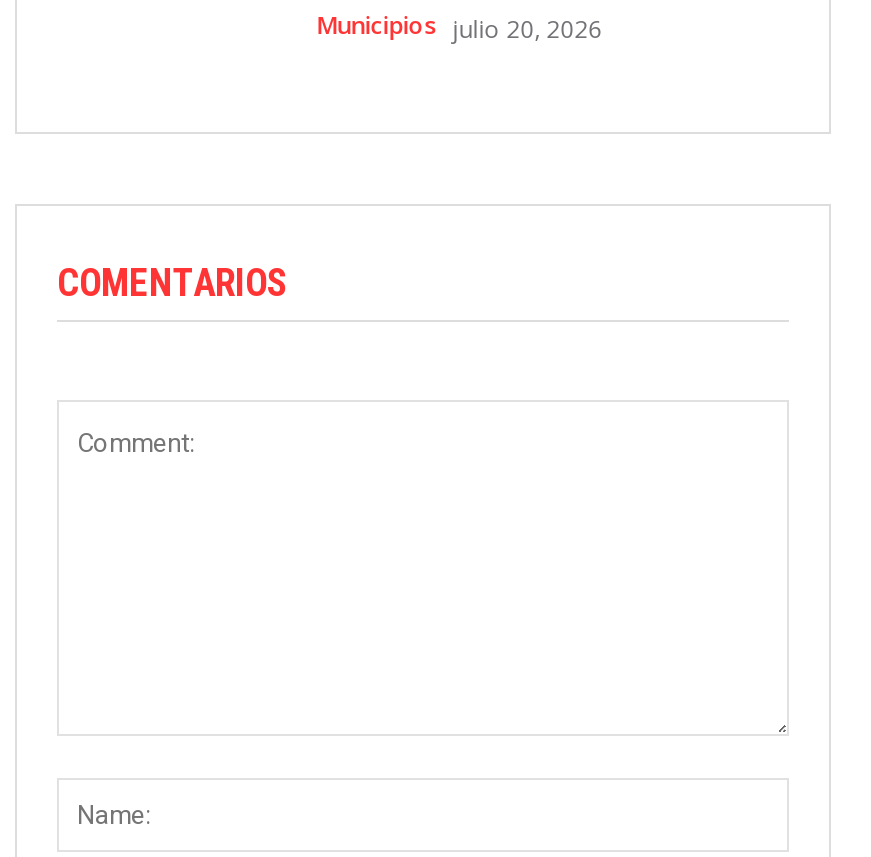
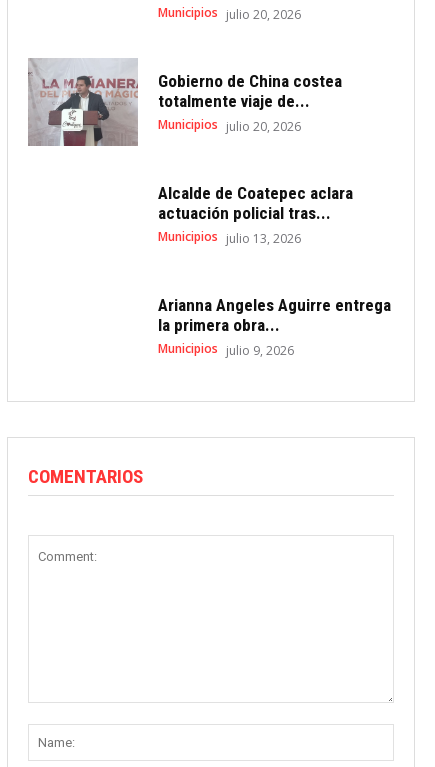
none -> [27,57,391,358] [image] | Gobierno de China costea | totalmente viaje de... | Municipios julio 20, 2026 | Alcalde de Coatepec aclara | actuación policial tras... | Municipios julio 13, 2026 | Arianna Angeles Aguirre entrega | la primera obra... | Municipios julio 9, 2026

